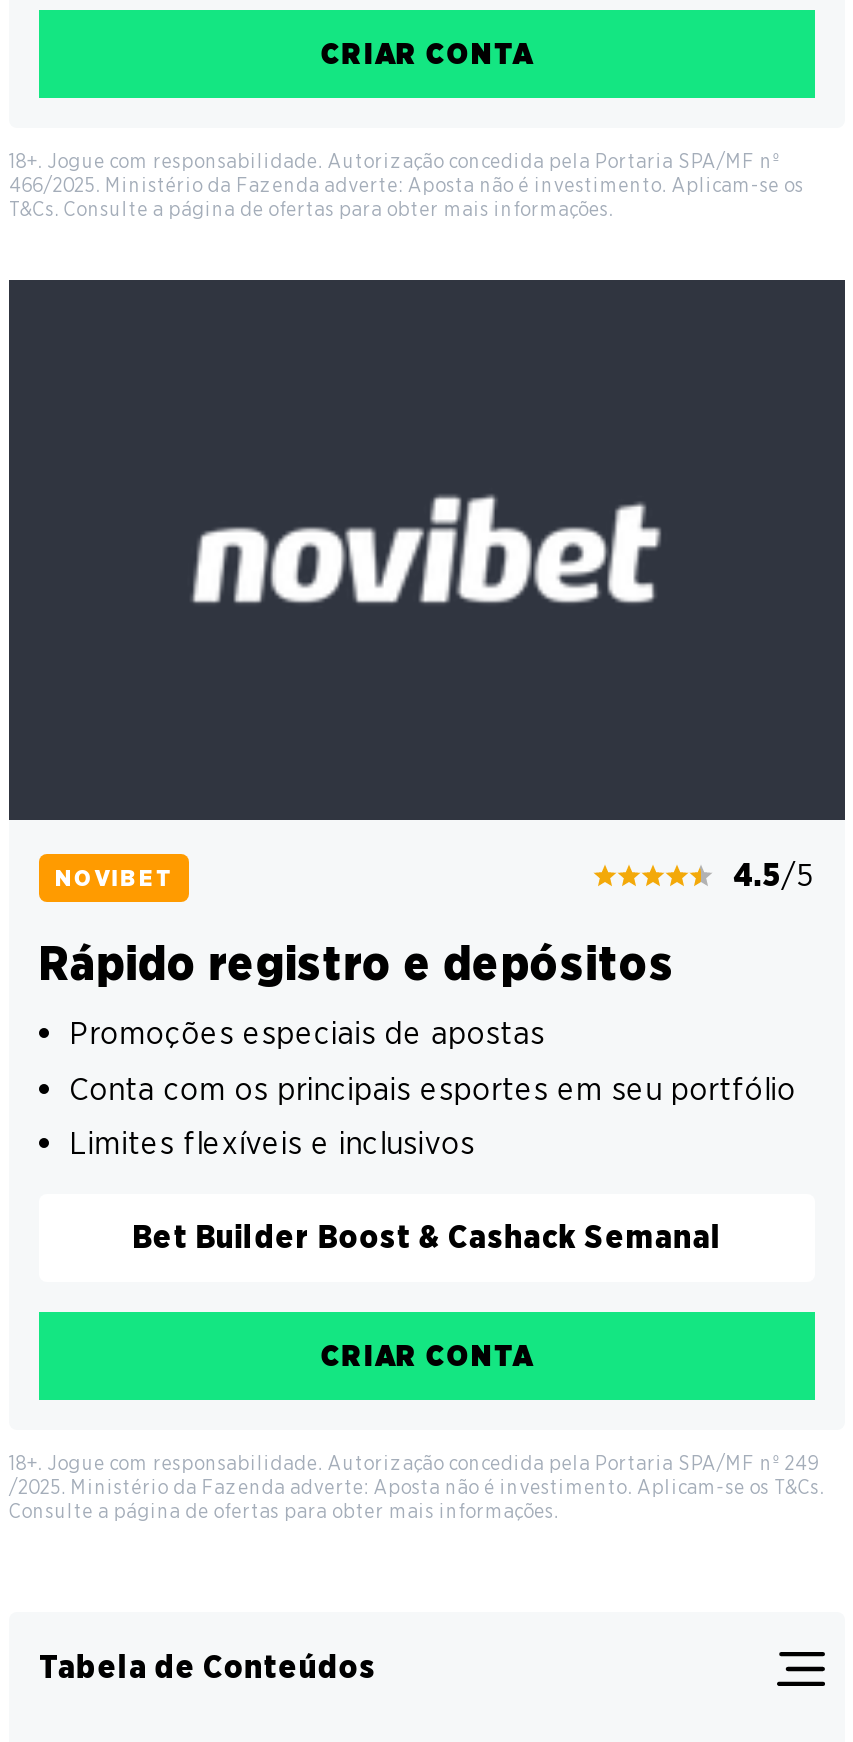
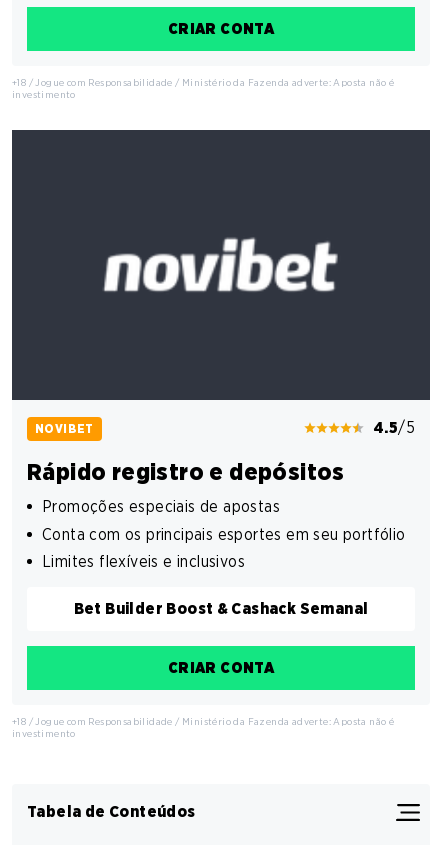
[9,148,804,220] 18+. Jogue com responsabilidade. Autorização concedida pela Portaria SPA/MF nº | 466/2025. Ministério da Fazenda adverte: Aposta não é investimento. Aplicam-se os | T&Cs. Consulte a página de ofertas para obter mais informações. -> [12,76,394,100] +18 / Jogue com Responsabilidade / Ministério da Fazenda adverte: Aposta não é | investimento
[9,1450,824,1522] 18+. Jogue com responsabilidade. Autorização concedida pela Portaria SPA/MF nº 249 | /2025. Ministério da Fazenda adverte: Aposta não é investimento. Aplicam-se os T&Cs. | Consulte a página de ofertas para obter mais informações. -> [12,715,394,739] +18 / Jogue com Responsabilidade / Ministério da Fazenda adverte: Aposta não é | investimento

